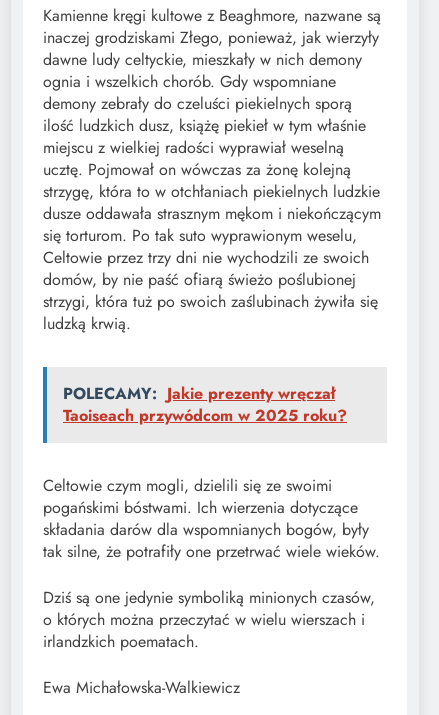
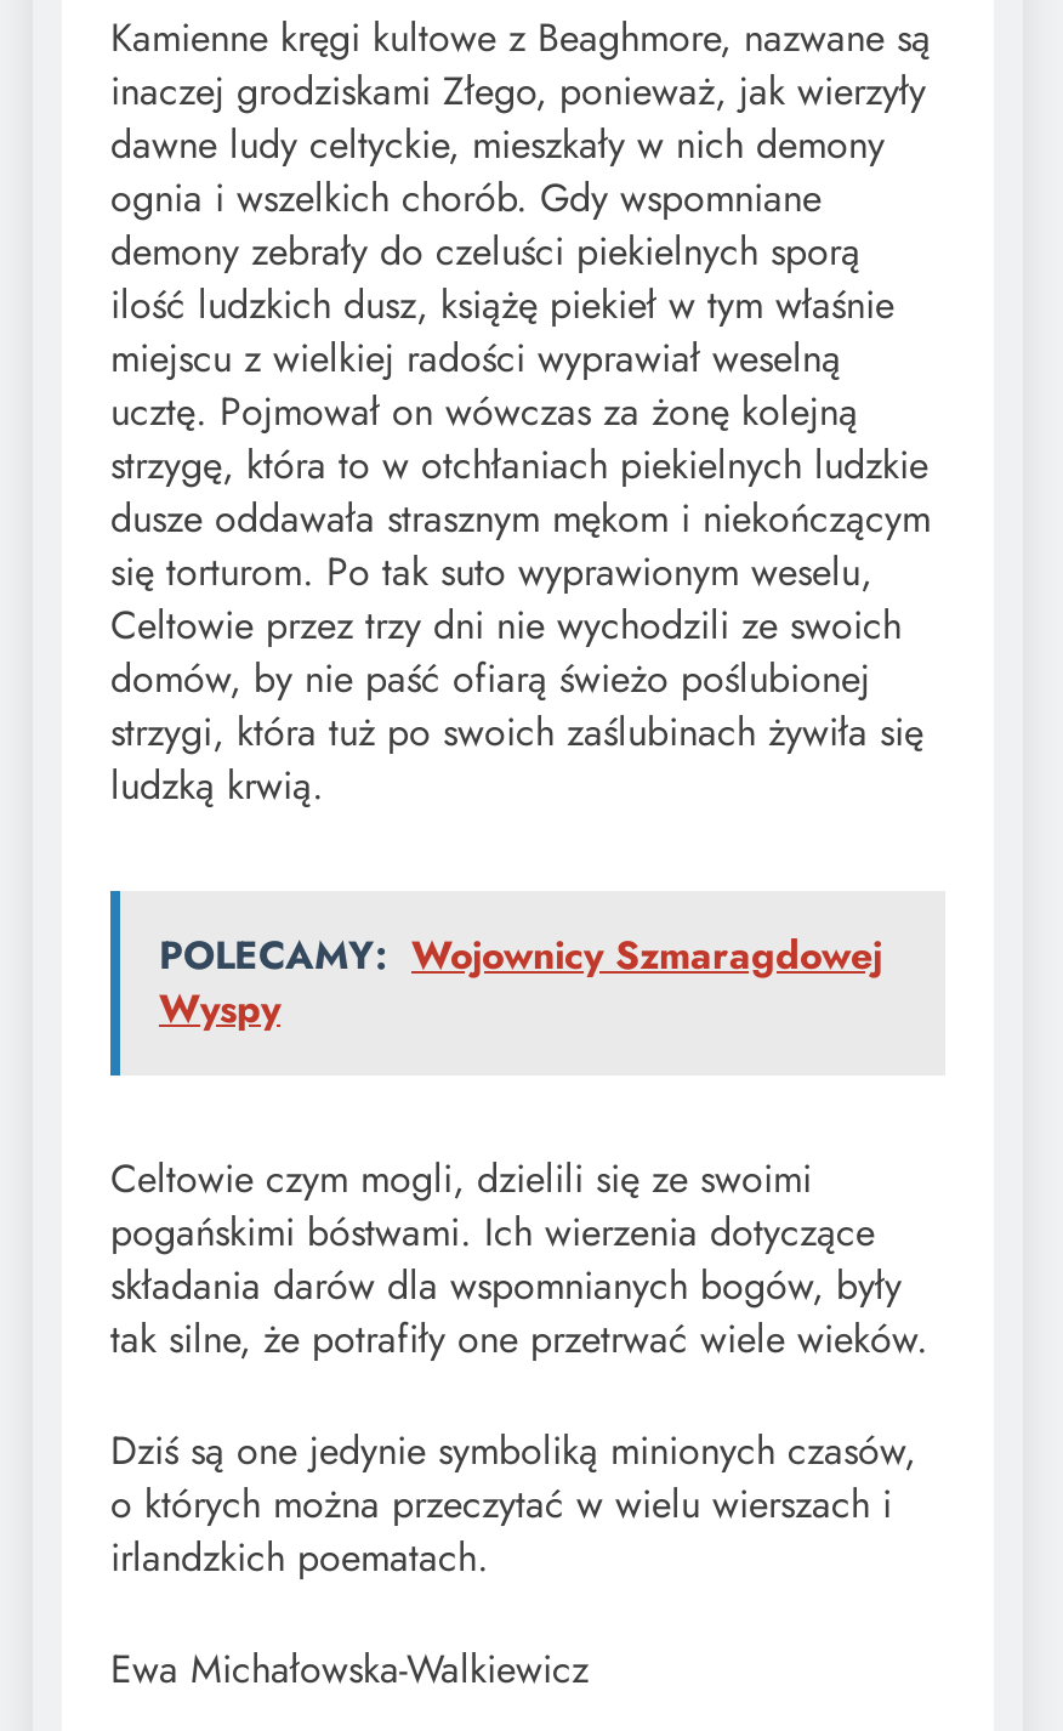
[63,382,347,427] POLECAMY: Jakie prezenty wręczał | Taoiseach przywódcom w 2025 roku? -> [159,927,882,1036] POLECAMY: Wojownicy Szmaragdowej | Wyspy

